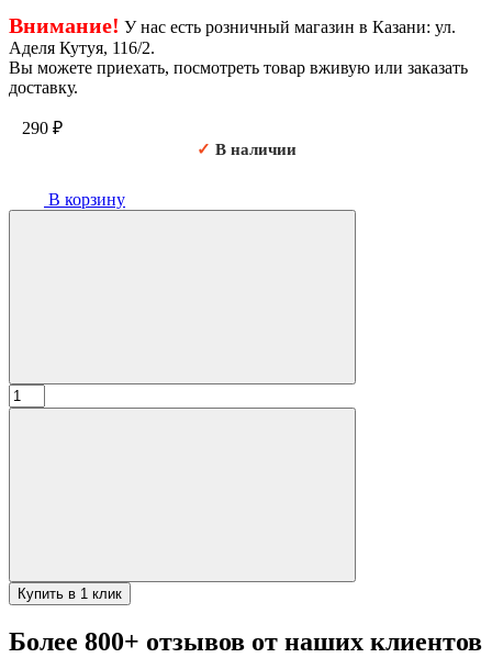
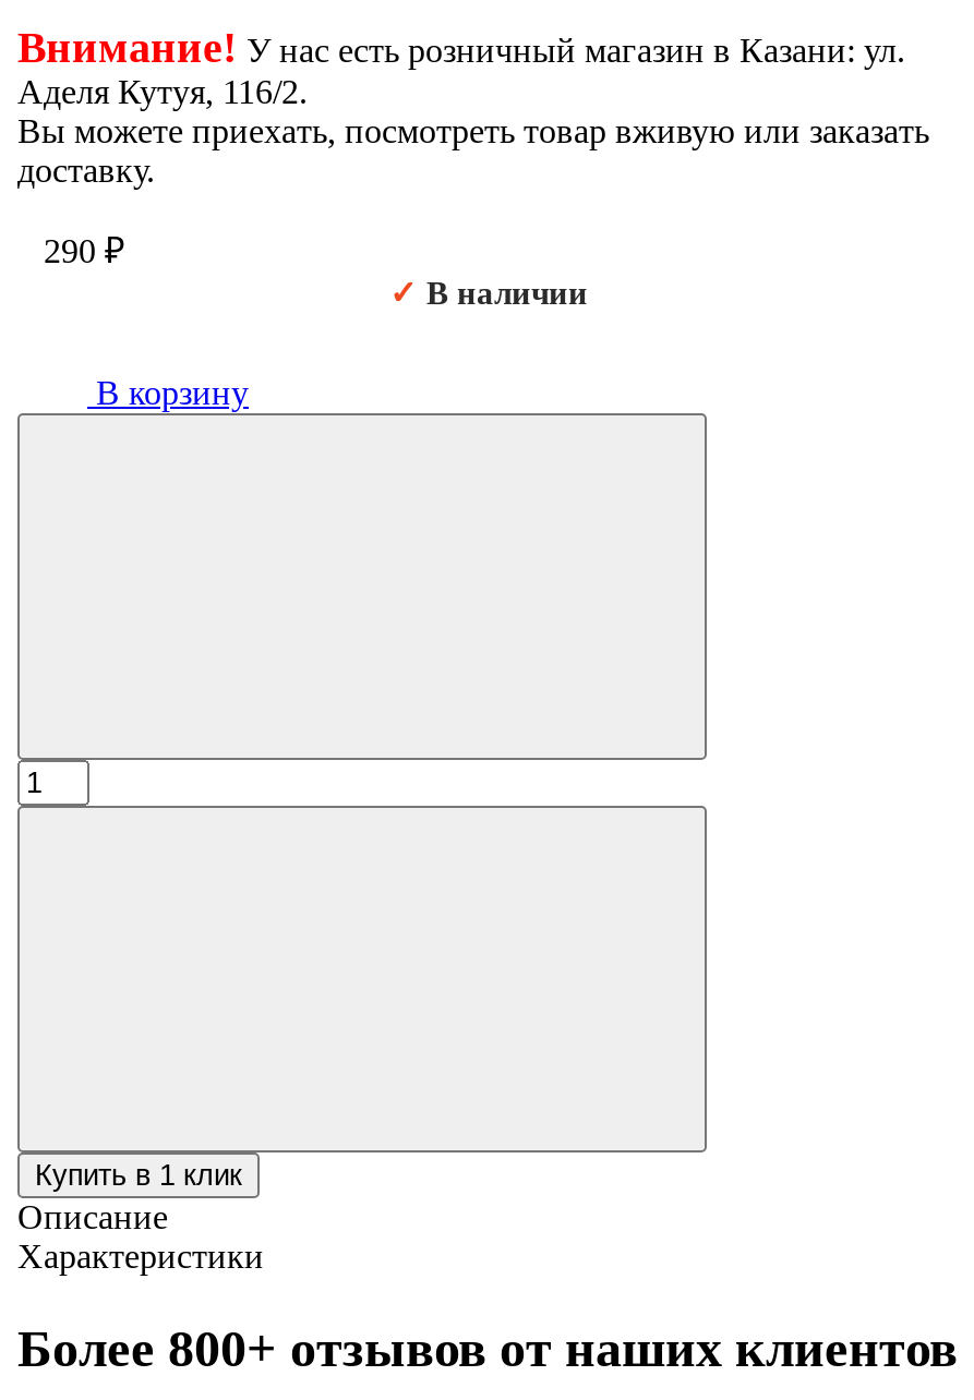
none -> [17,1198,264,1274] Описание | Характеристики

